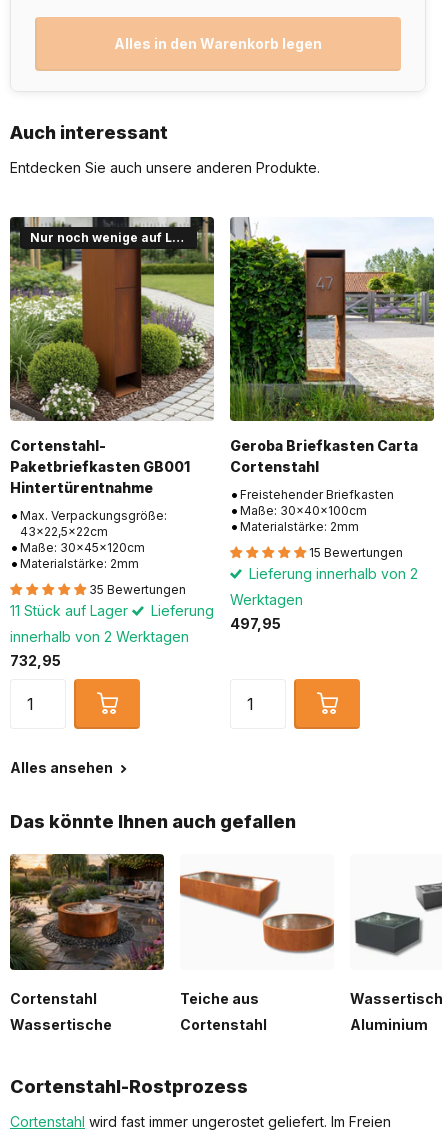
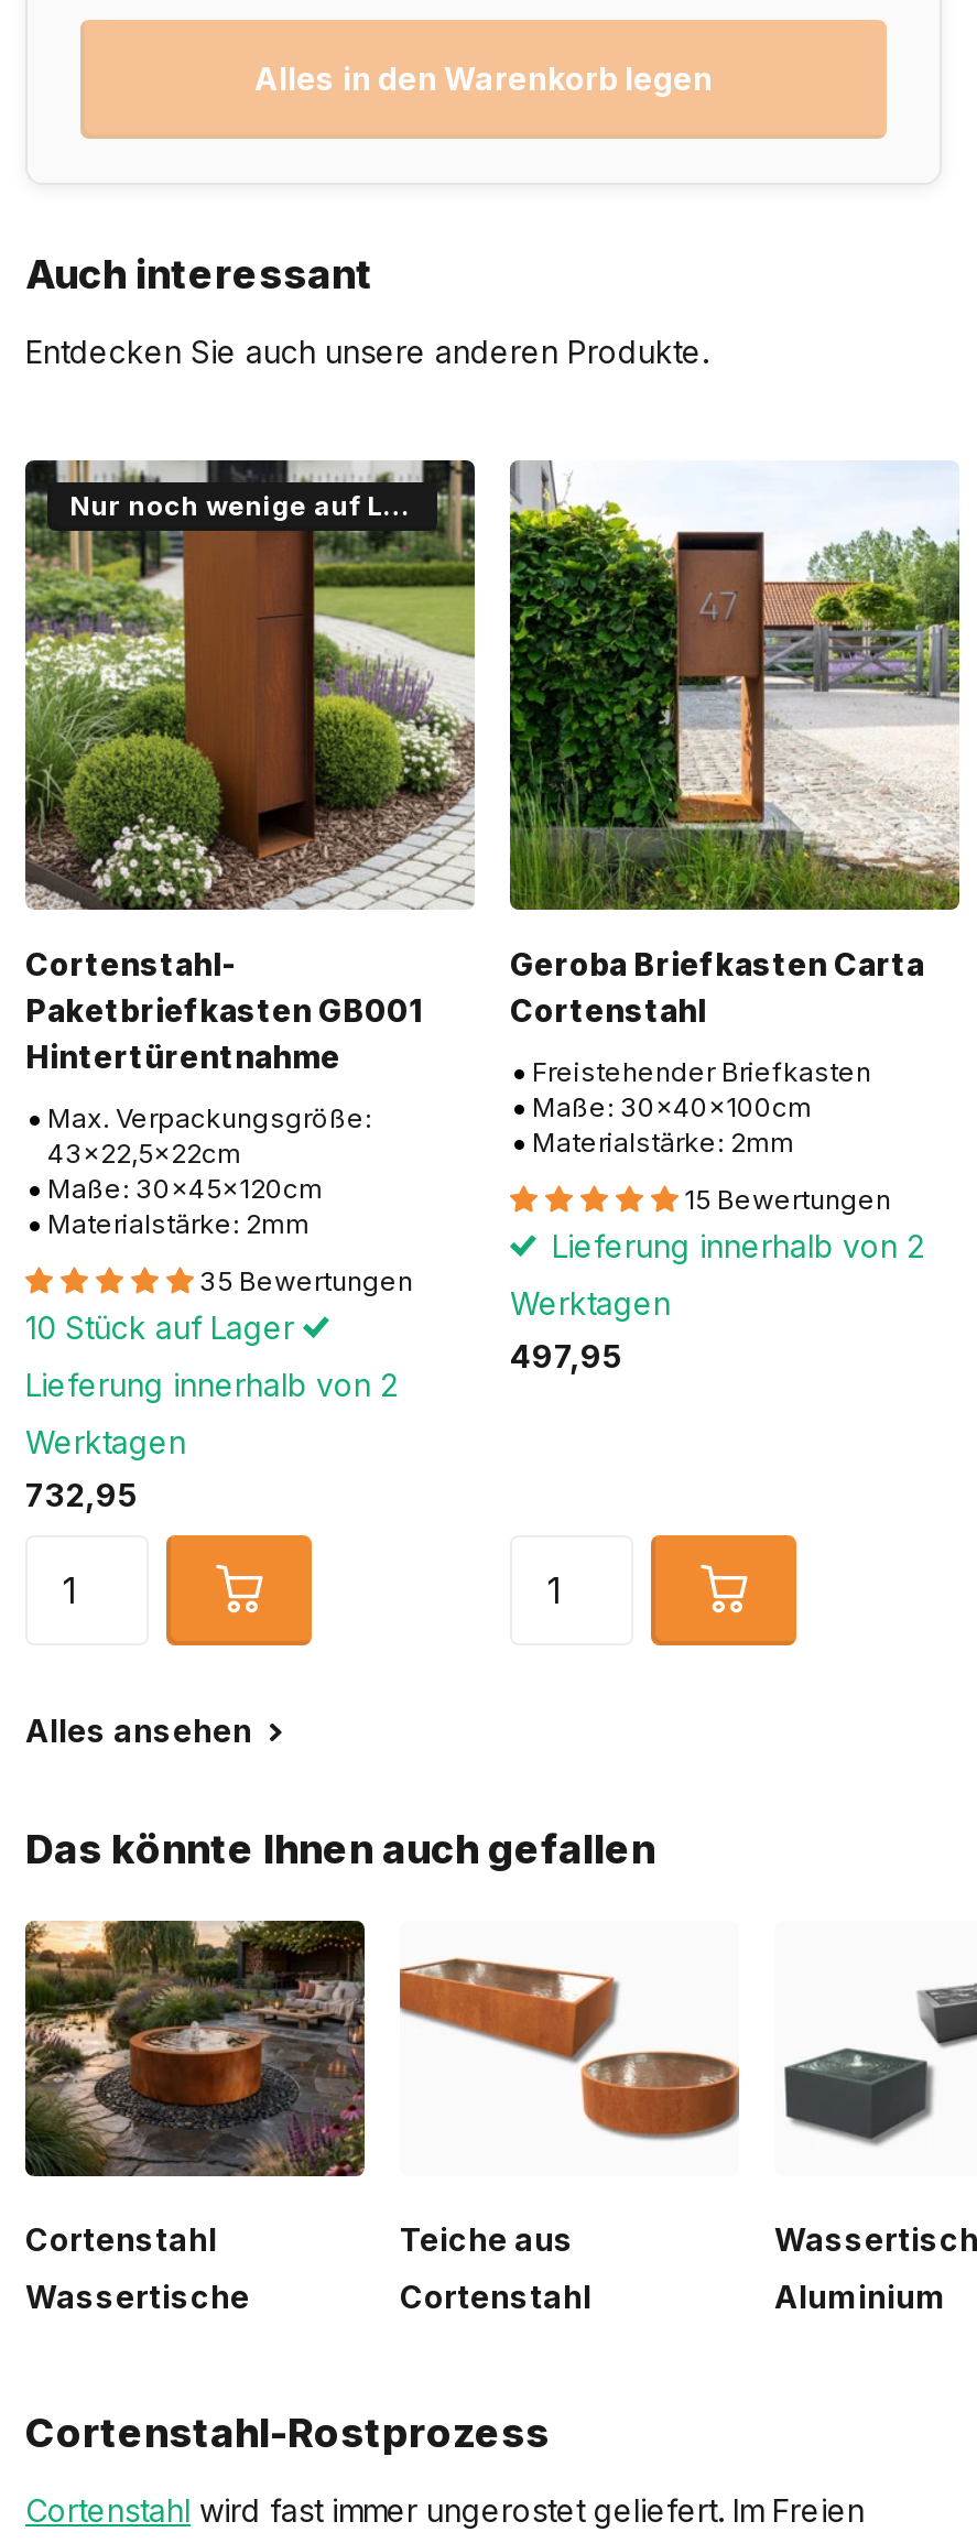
[10,602,214,645] 11 Stück auf Lager | Lieferung | innerhalb von 2 Werktagen -> [25,1308,398,1460] 10 Stück auf Lager | Lieferung innerhalb von 2 | Werktagen

